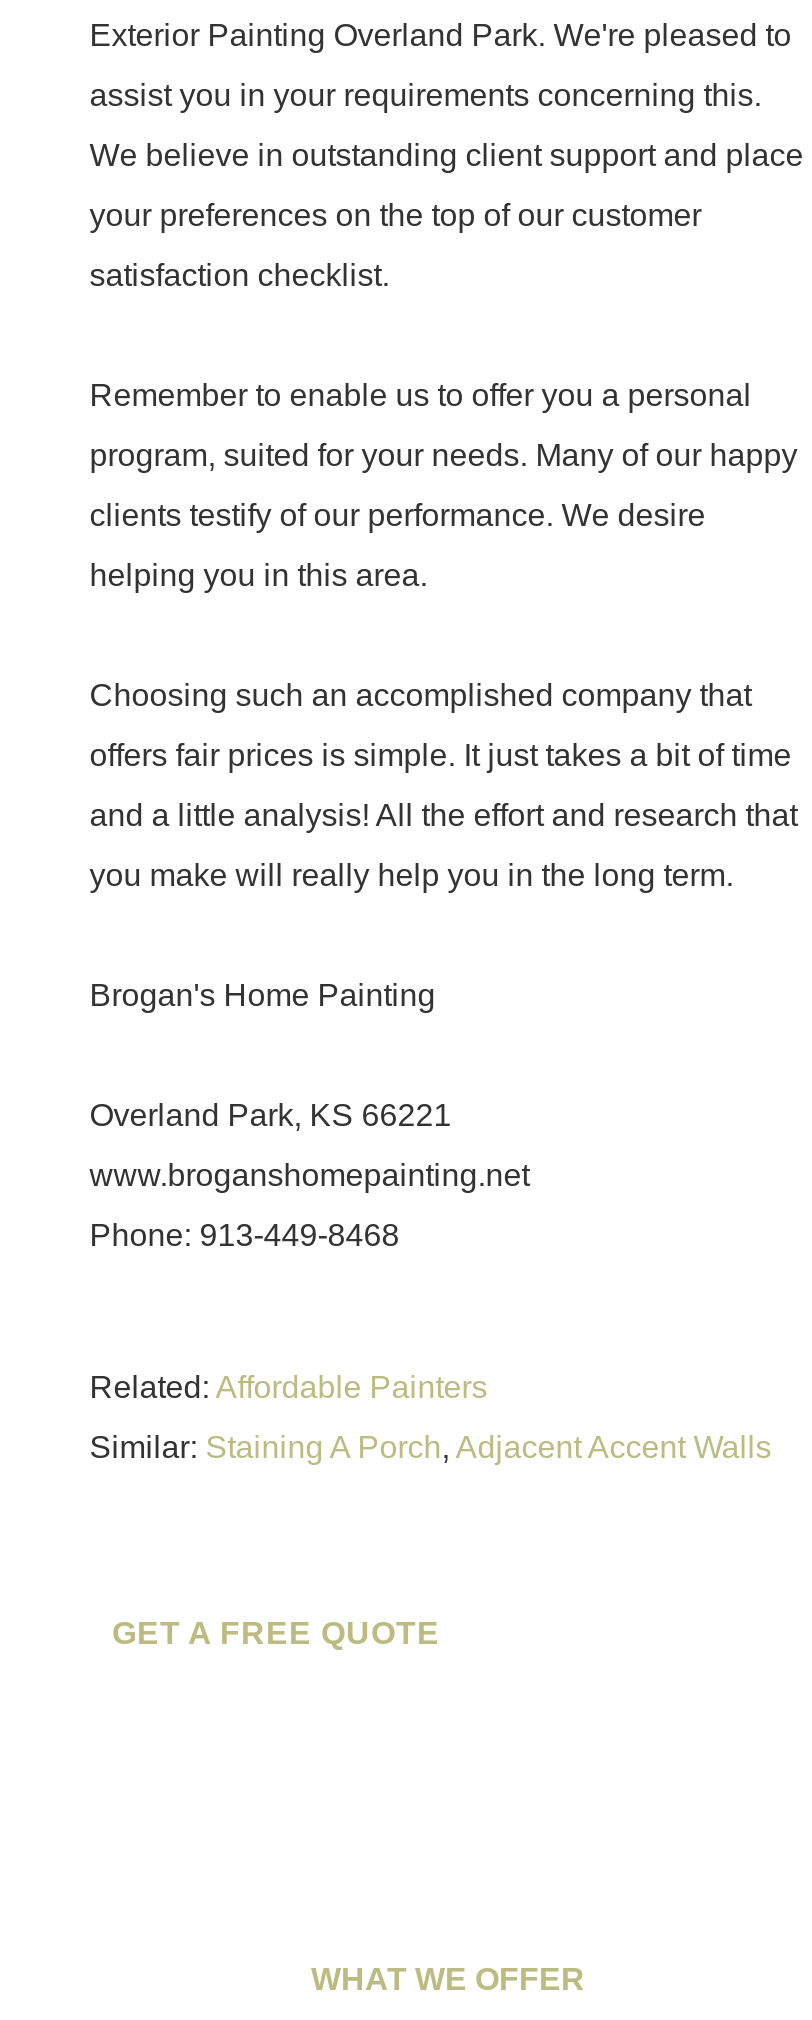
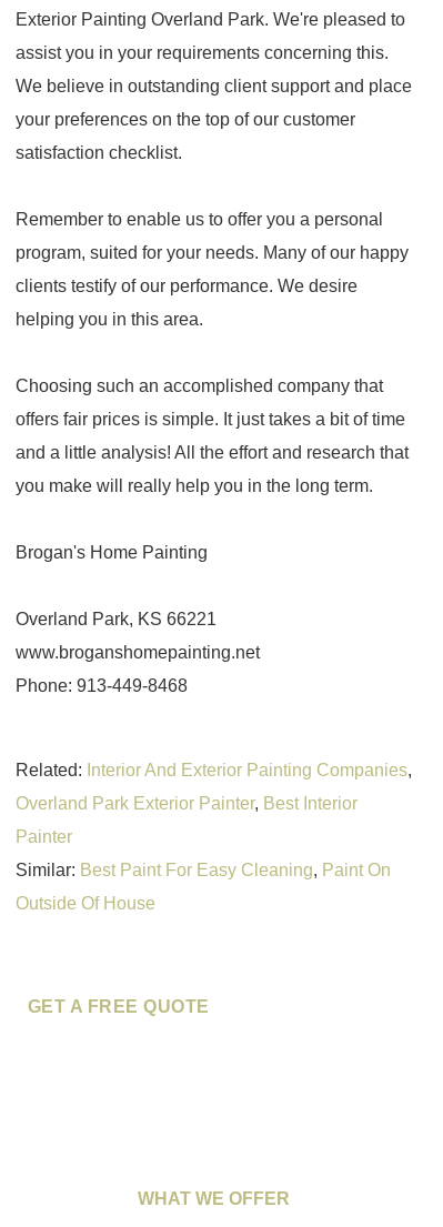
[90,1369,772,1463] Related: Affordable Painters | Similar: Staining A Porch, Adjacent Accent Walls -> [15,760,412,912] Related: Interior And Exterior Painting Companies, | Overland Park Exterior Painter, Best Interior | Painter | Similar: Best Paint For Easy Cleaning, Paint On | Outside Of House

